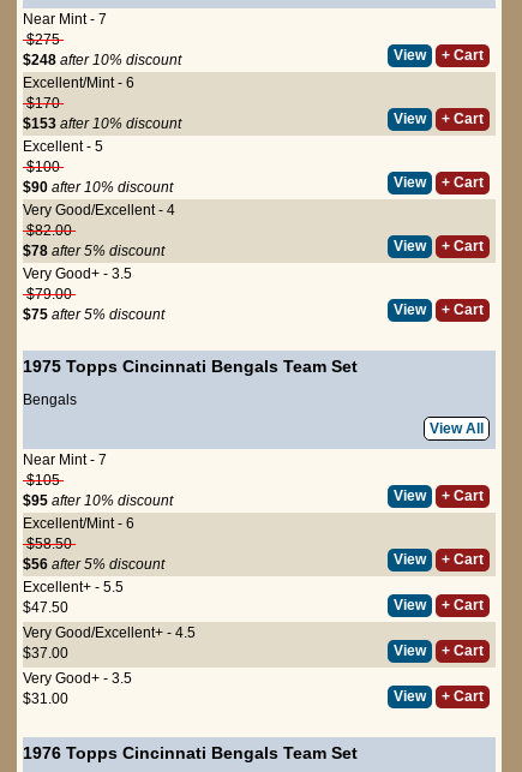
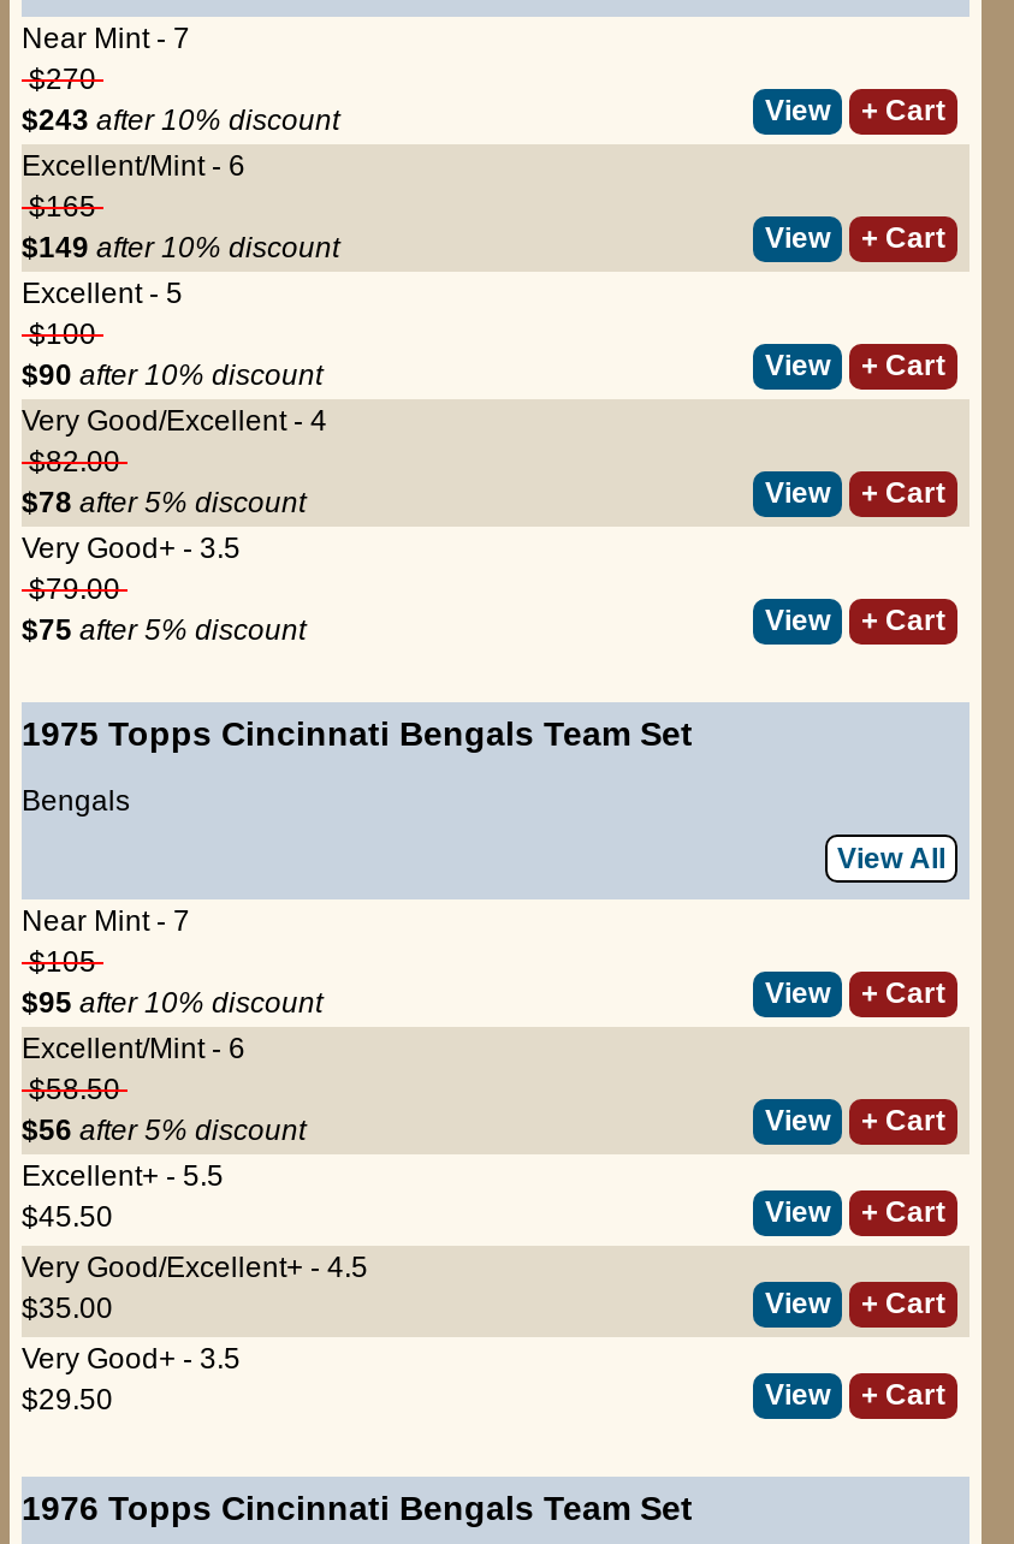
[23,31,64,48] $275 -> [22,62,103,96] $270
[23,51,181,68] $248 after 10% discount -> [22,103,339,137] $243 after 10% discount
[23,95,64,111] $170 -> [22,190,103,223] $165
[23,115,181,132] $153 after 10% discount -> [22,230,339,264] $149 after 10% discount
[23,599,68,616] $47.50 -> [22,1200,113,1233] $45.50
[23,644,68,661] $37.00 -> [22,1291,113,1325] $35.00
[23,690,68,707] $31.00 -> [22,1382,113,1416] $29.50

